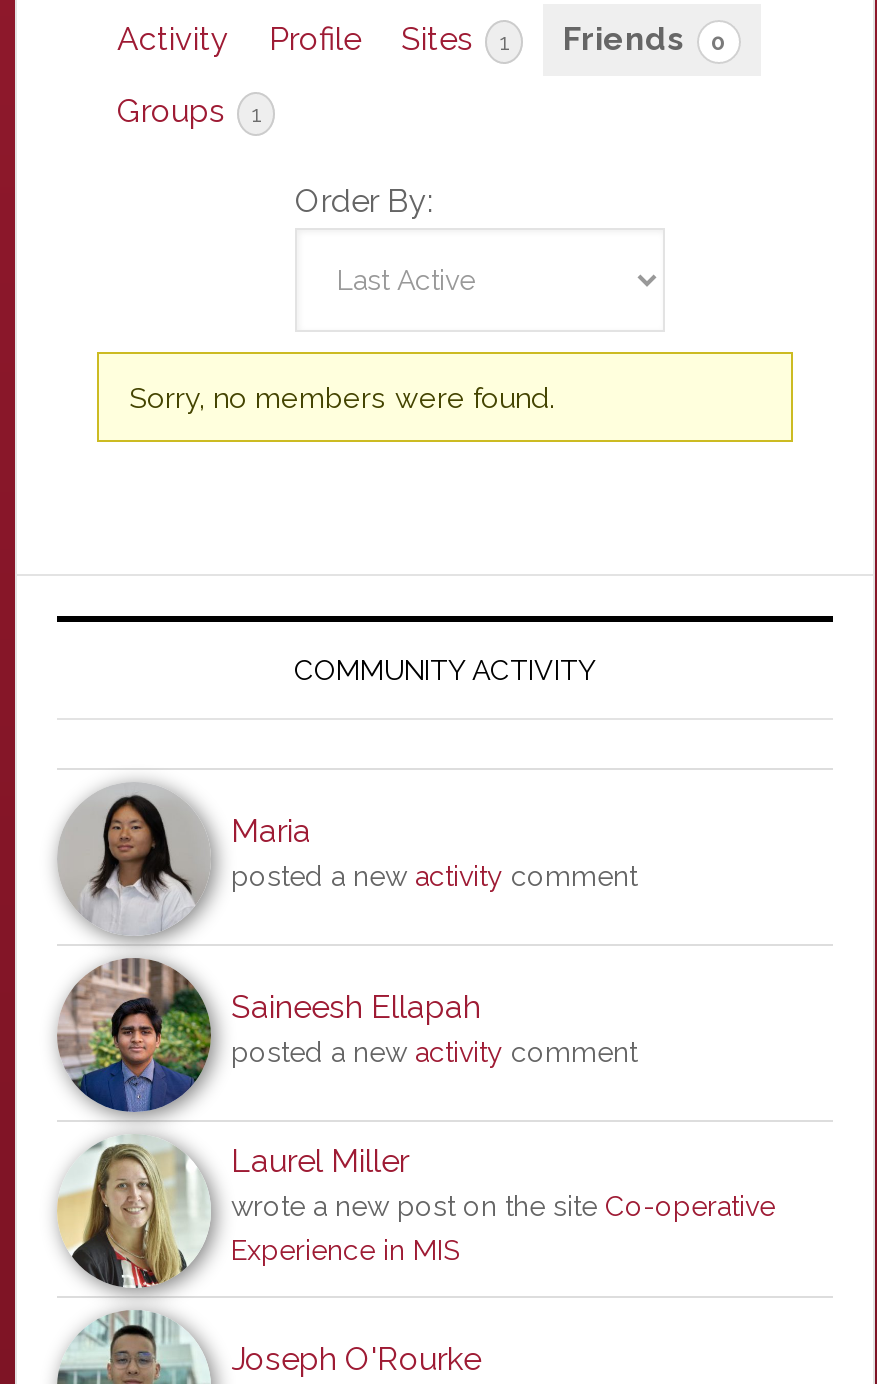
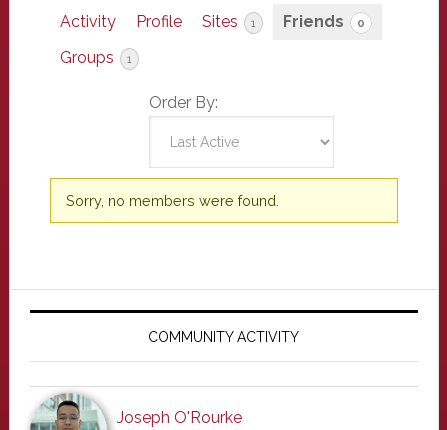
[57,786,637,1298] [image] | Maria | posted a new activity comment -> none
[231,988,775,1266] Saineesh Ellapah | posted a new activity comment | Laurel Miller | wrote a new post on the site Co-operative | Experience in MIS -> none

